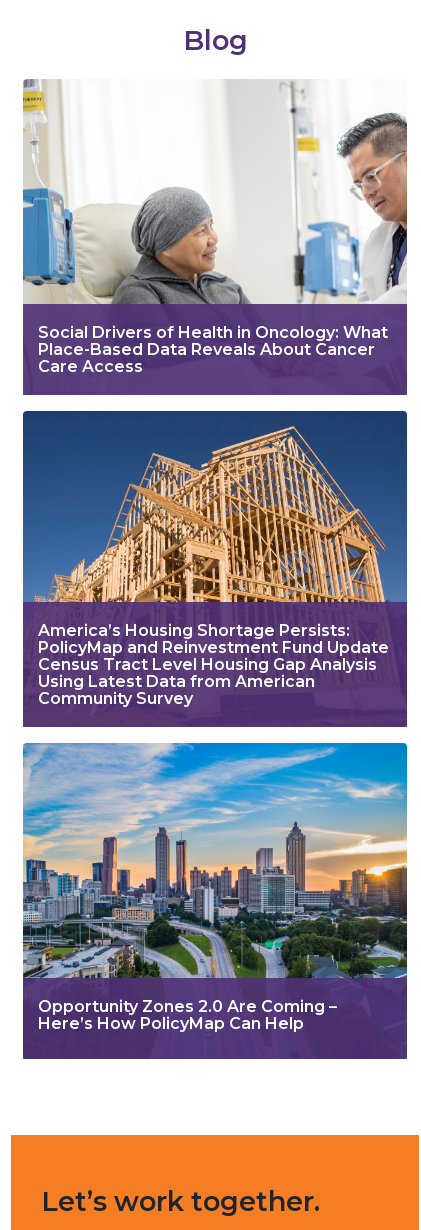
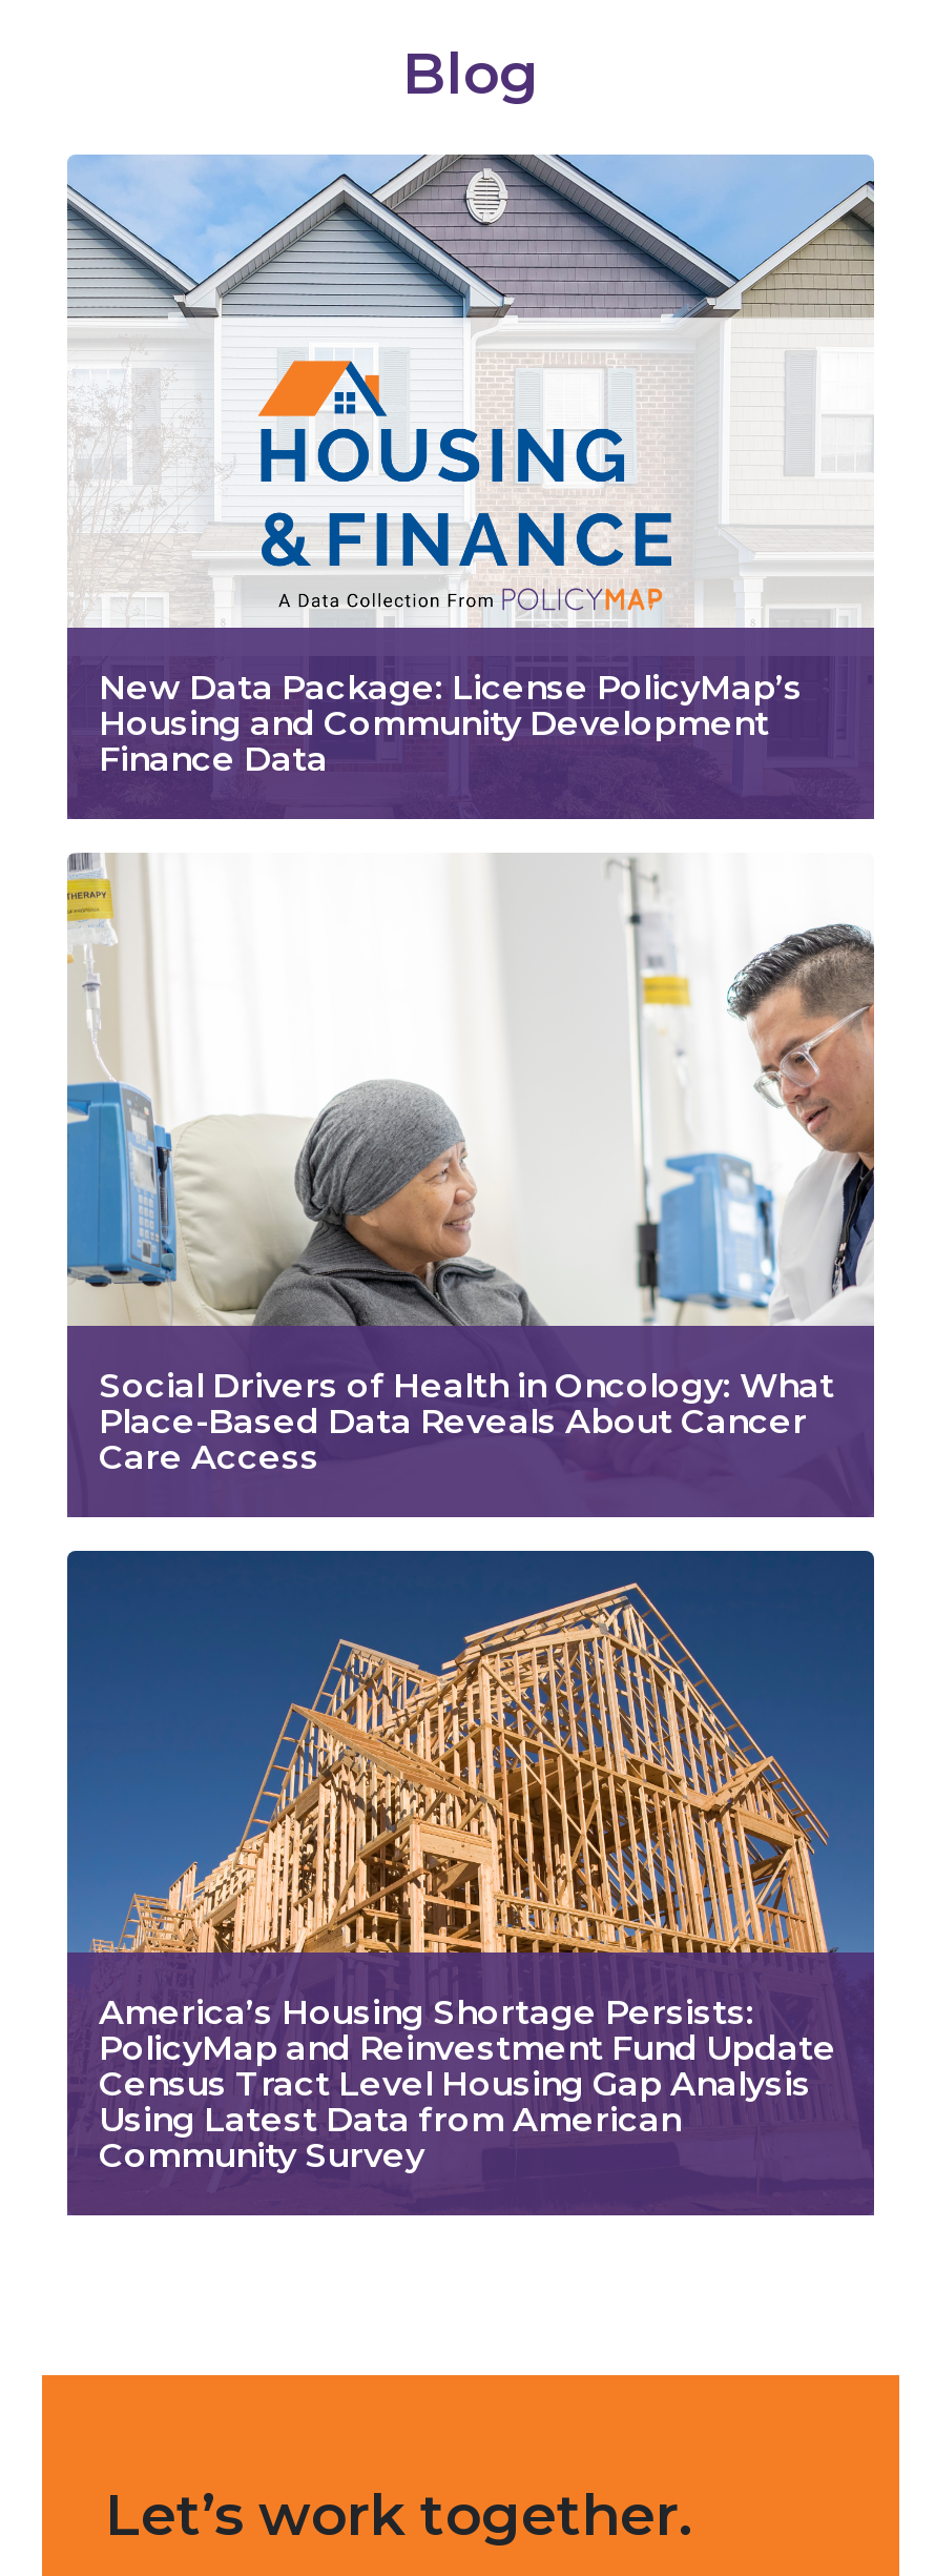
none -> [65,152,876,779] [image] | New Data Package: License PolicyMap’s | Housing and Community Development | Finance Data
moved [21,78,389,708] -> [63,851,836,2175]: [image] | Social Drivers of Health in Oncology: What | Place-Based Data Reveals About Cancer | ... | Using Latest Data from American | Community Survey
[22,742,408,1033] [image] | Opportunity Zones 2.0 Are Coming – | Here’s How PolicyMap Can Help -> none

